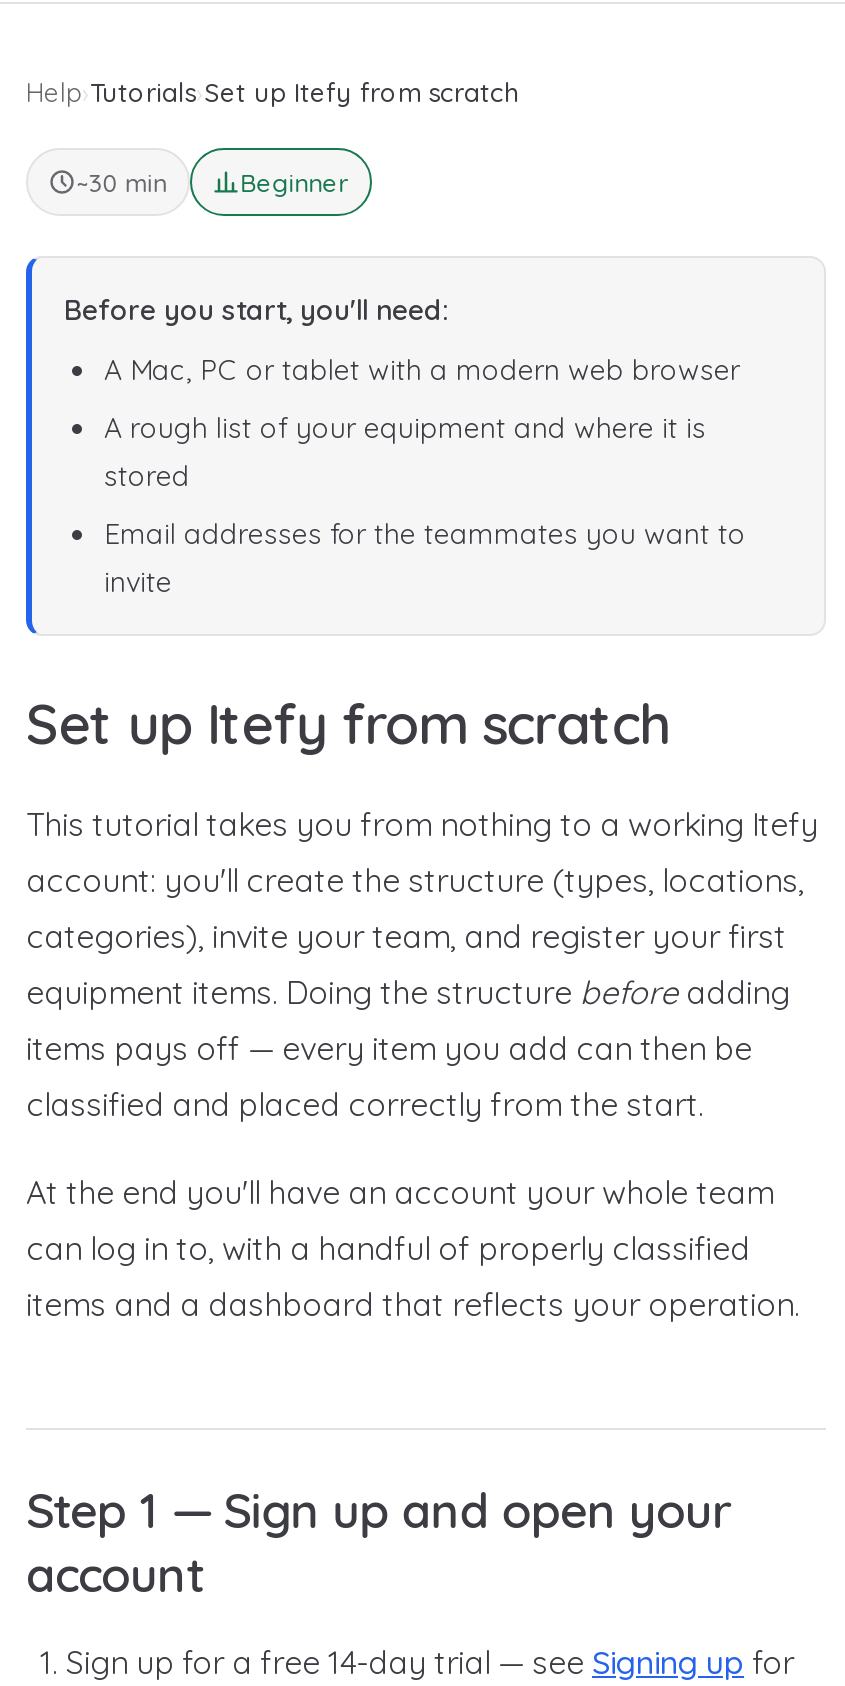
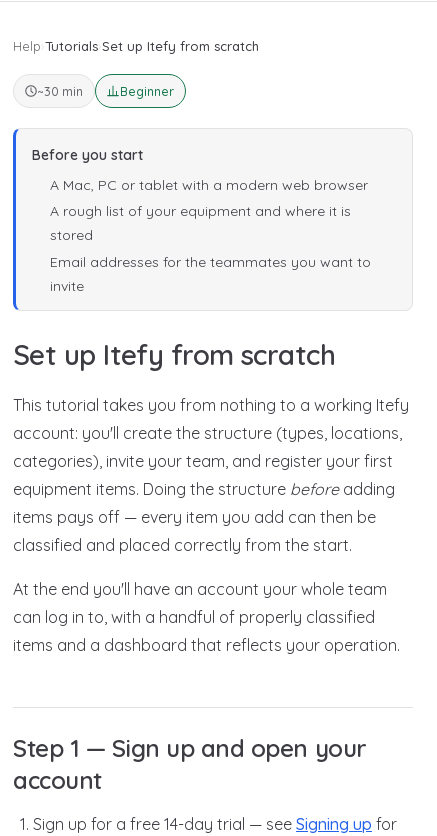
[64,291,448,327] Before you start, you'll need: -> [32,146,143,164] Before you start

